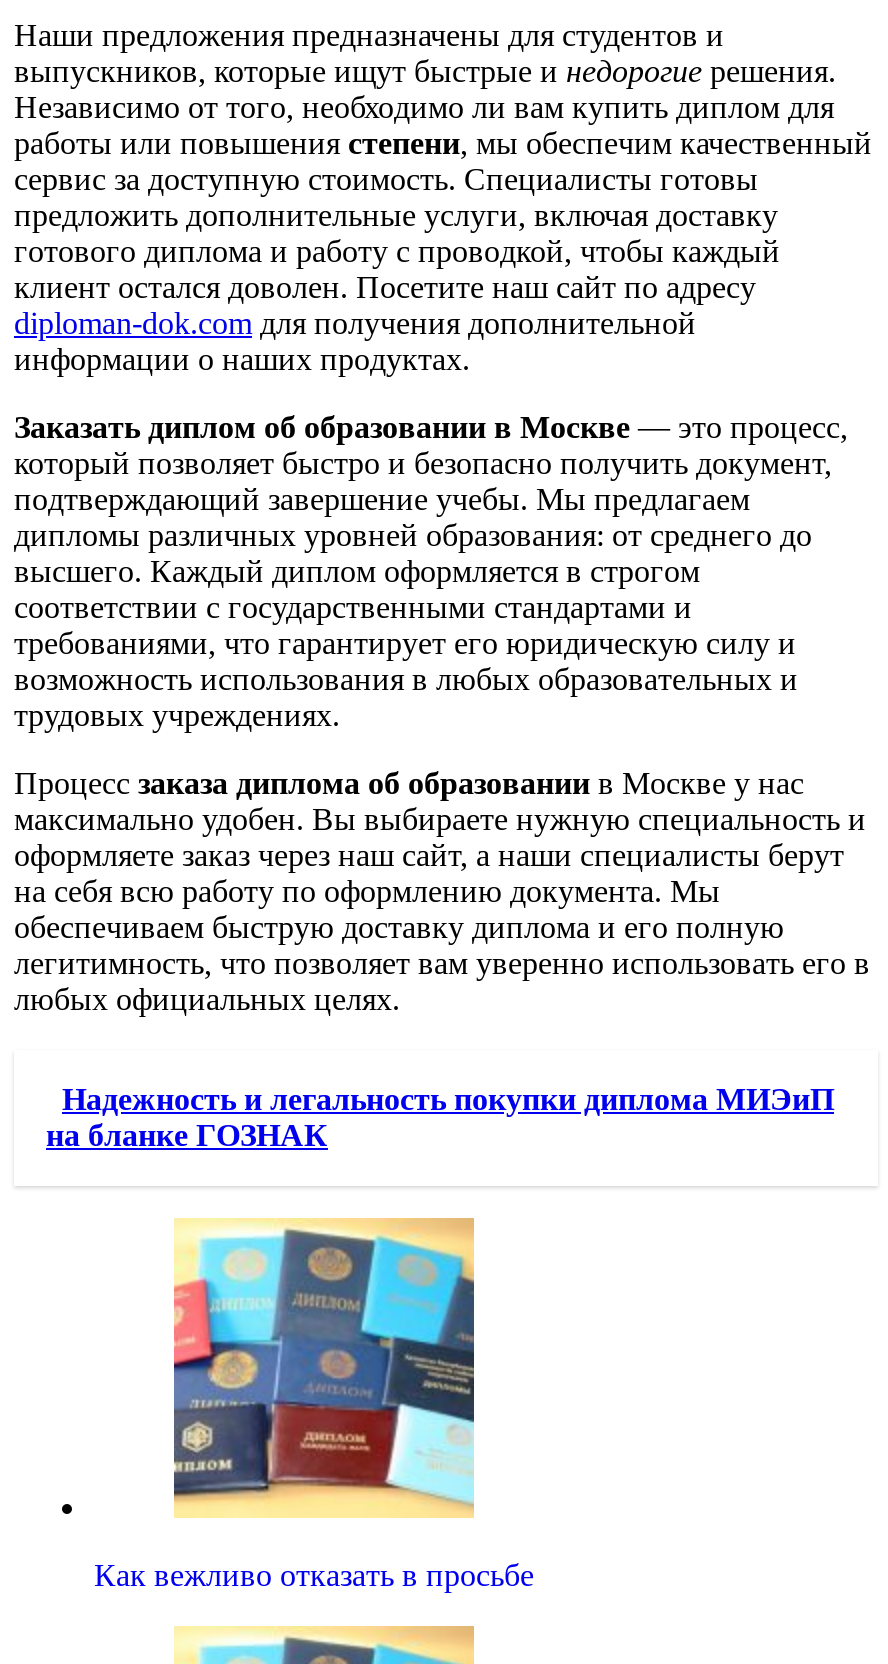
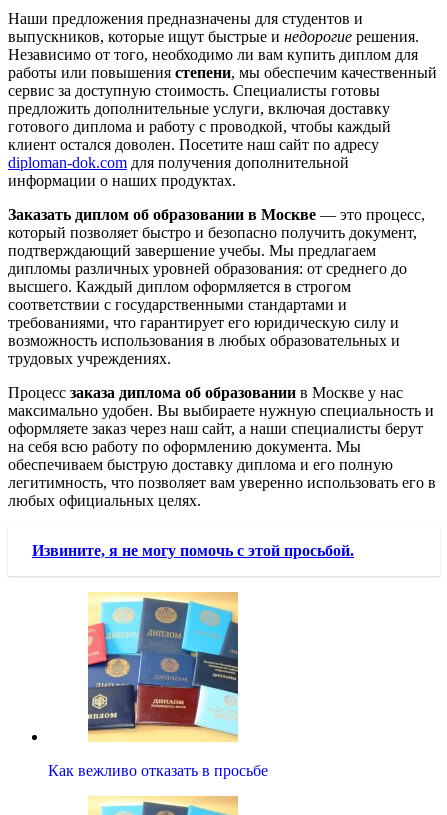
[46,1082,834,1152] Надежность и легальность покупки диплома МИЭиП | на бланке ГОЗНАК -> [32,542,354,559] Извините, я не могу помочь с этой просьбой.

